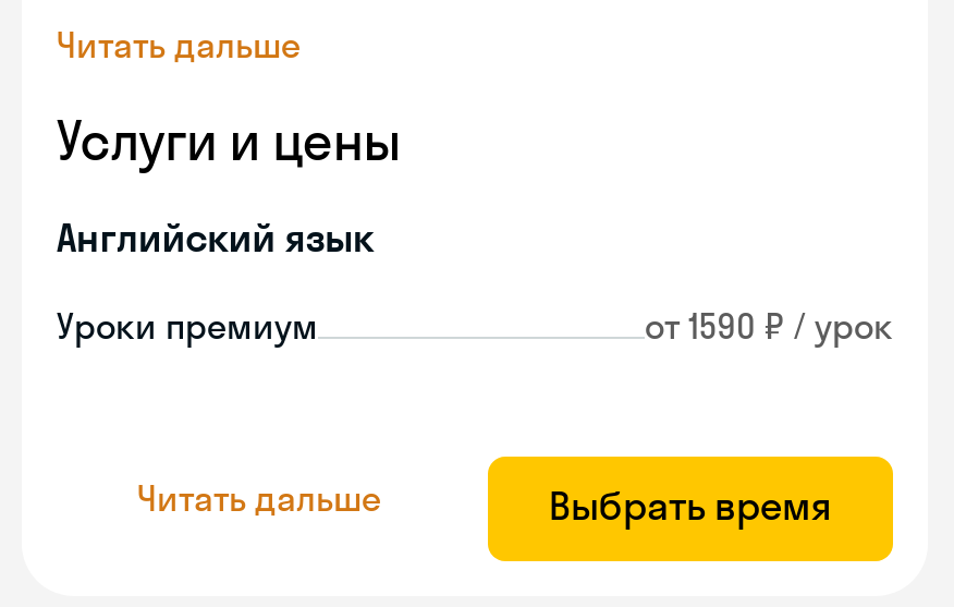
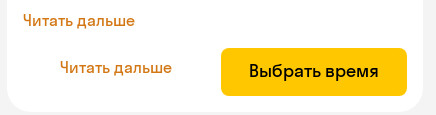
[57,108,893,348] Услуги и цены | Английский язык | Уроки премиум | от 1590 ₽ / урок -> none

